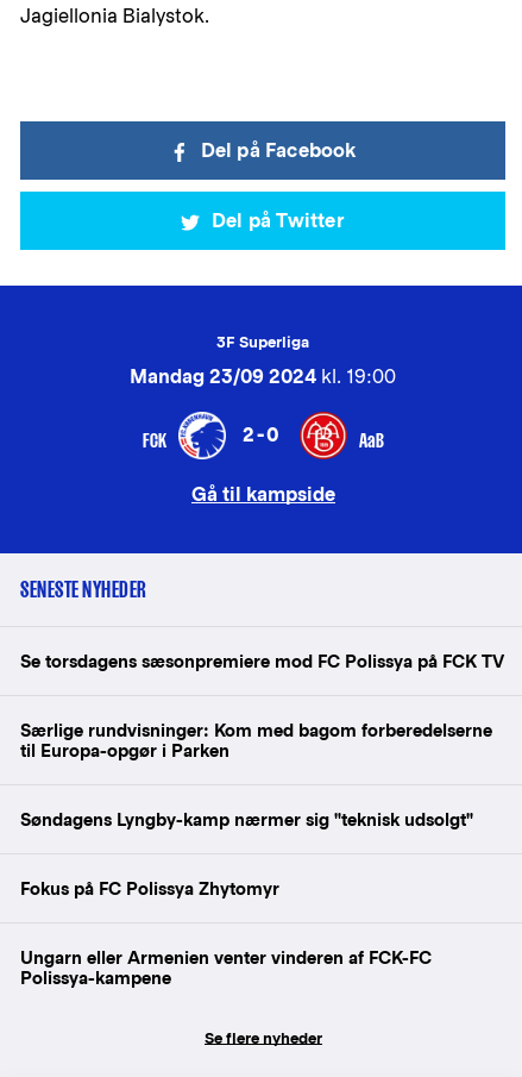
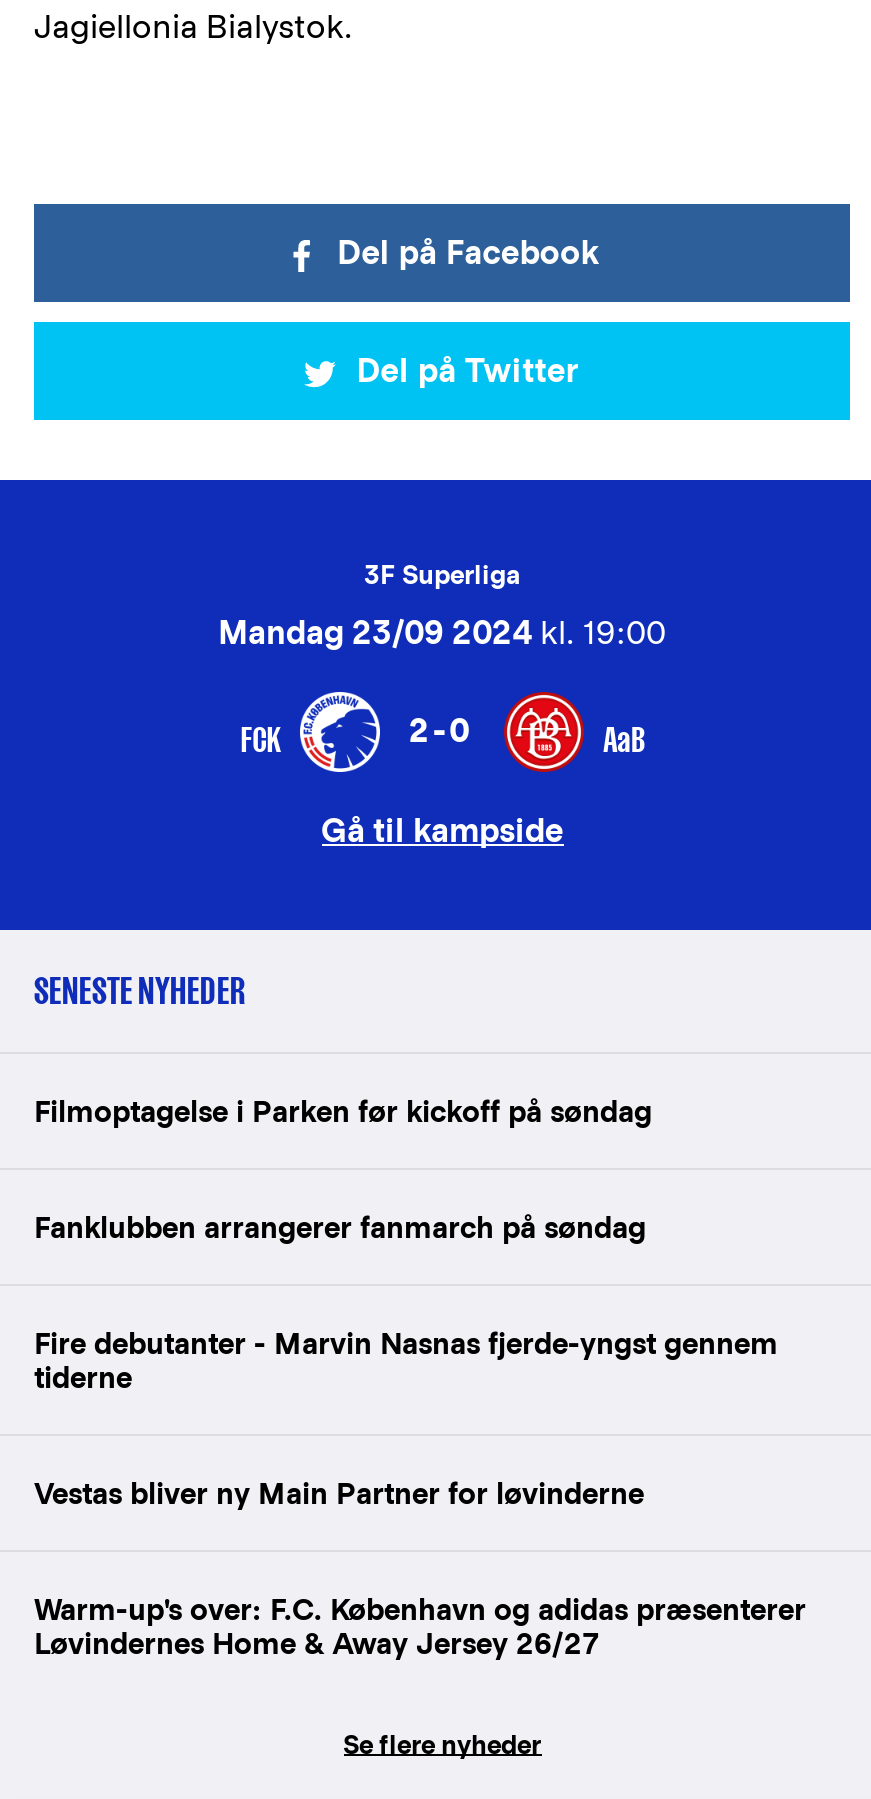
[20,651,504,671] Se torsdagens sæsonpremiere mod FC Polissya på FCK TV -> [34,1094,652,1128] Filmoptagelse i Parken før kickoff på søndag
[20,720,492,760] Særlige rundvisninger: Kom med bagom forberedelserne | til Europa-opgør i Parken -> [34,1210,646,1244] Fanklubben arrangerer fanmarch på søndag
[20,809,473,829] Søndagens Lyngby-kamp nærmer sig "teknisk udsolgt" -> [34,1326,778,1394] Fire debutanter - Marvin Nasnas fjerde-yngst gennem | tiderne
[20,878,279,898] Fokus på FC Polissya Zhytomyr -> [34,1476,644,1510] Vestas bliver ny Main Partner for løvinderne
[20,947,432,988] Ungarn eller Armenien venter vinderen af FCK-FC | Polissya-kampene -> [34,1592,806,1660] Warm-up's over: F.C. København og adidas præsenterer | Løvindernes Home & Away Jersey 26/27

